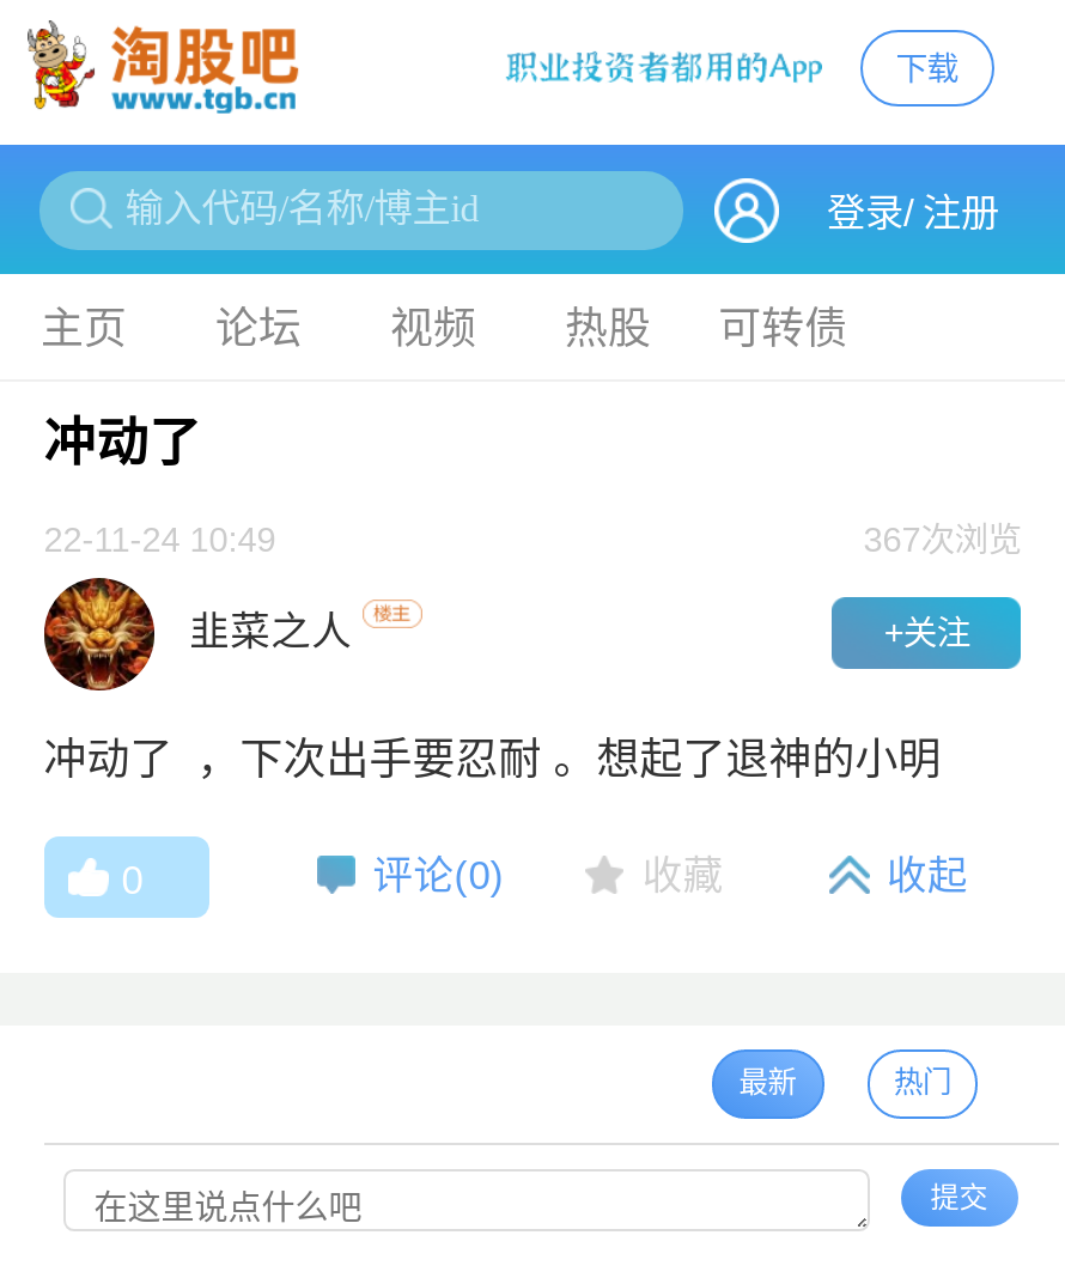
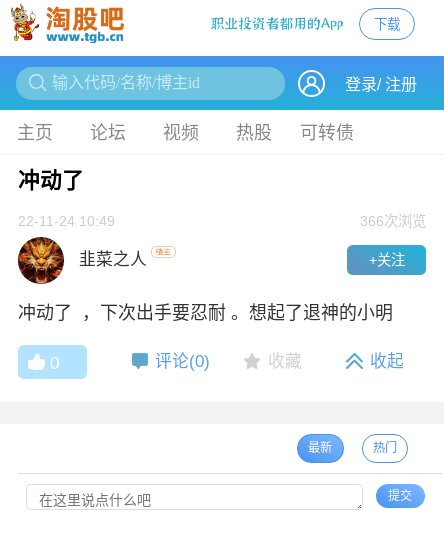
[863,521,1021,559] 367次浏览 -> [360,213,426,229] 366次浏览

